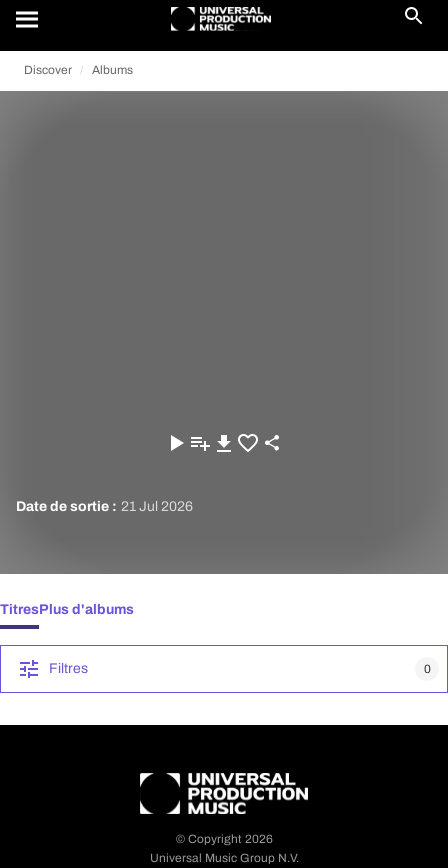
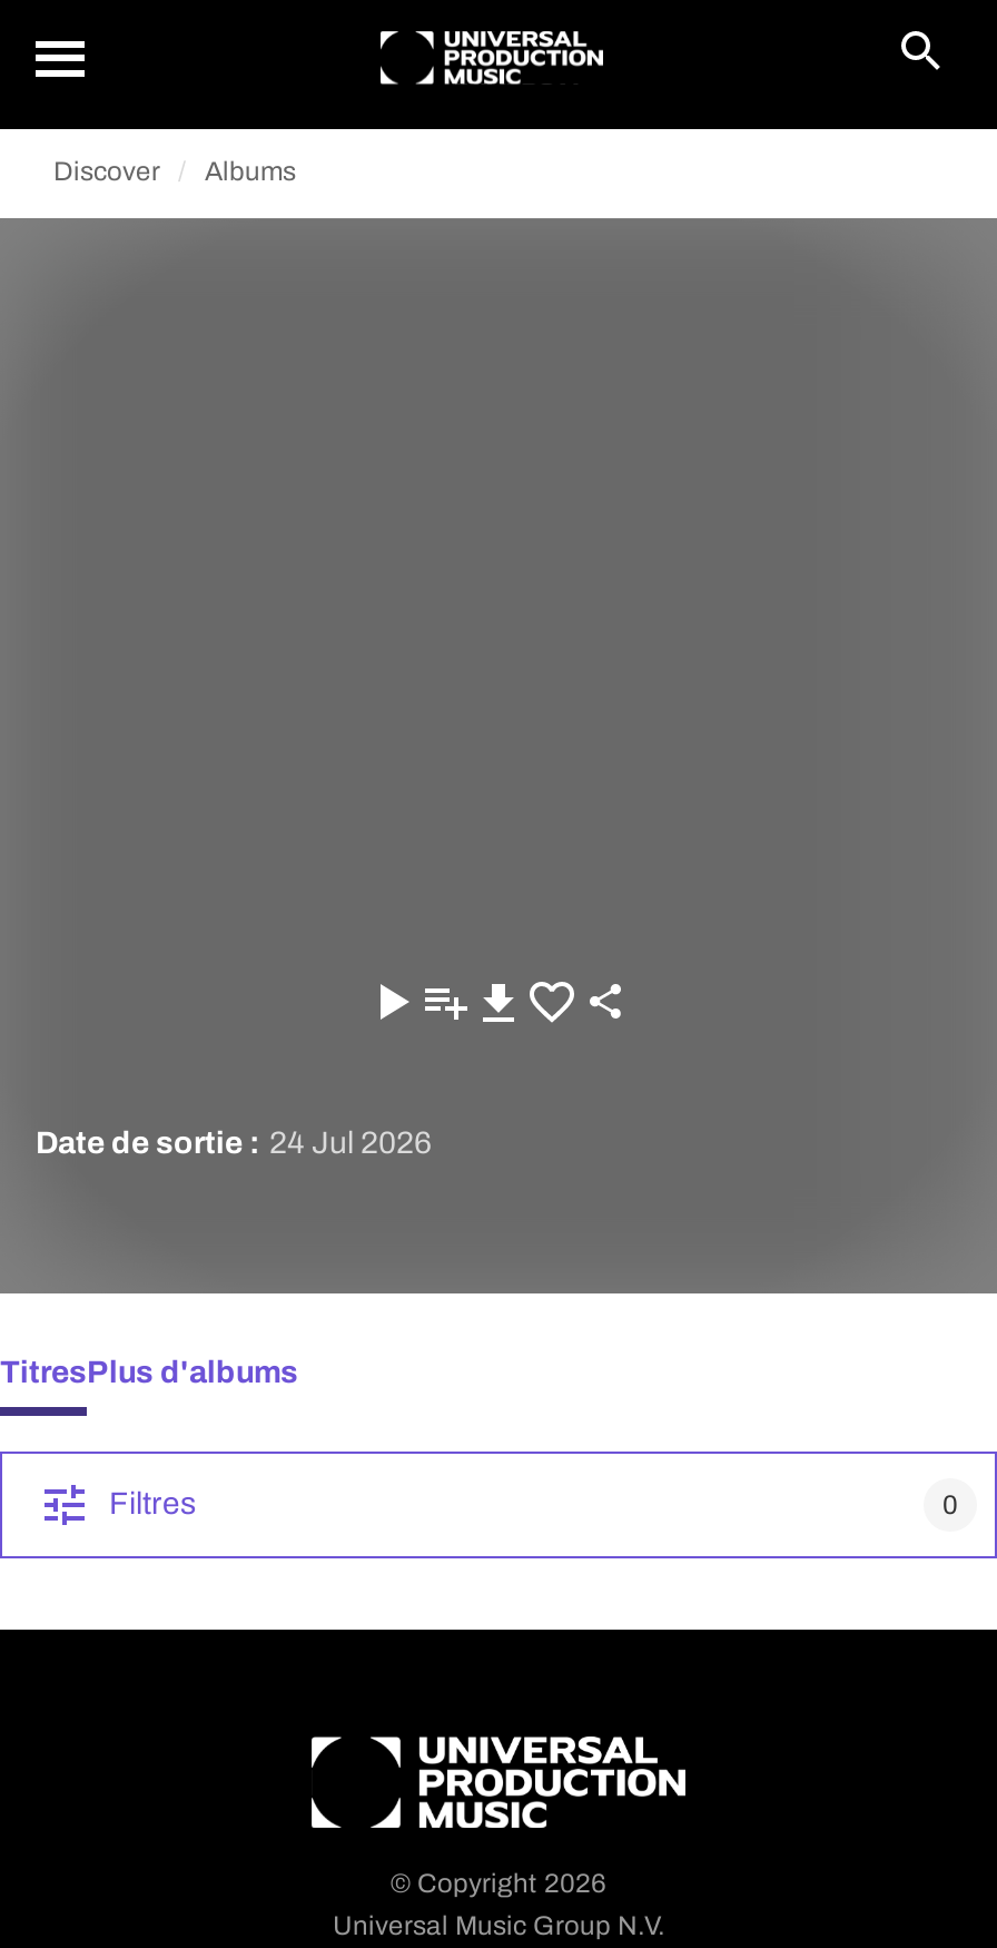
[16,499,193,514] Date de sortie : 21 Jul 2026 -> [36,1127,432,1160] Date de sortie : 24 Jul 2026

